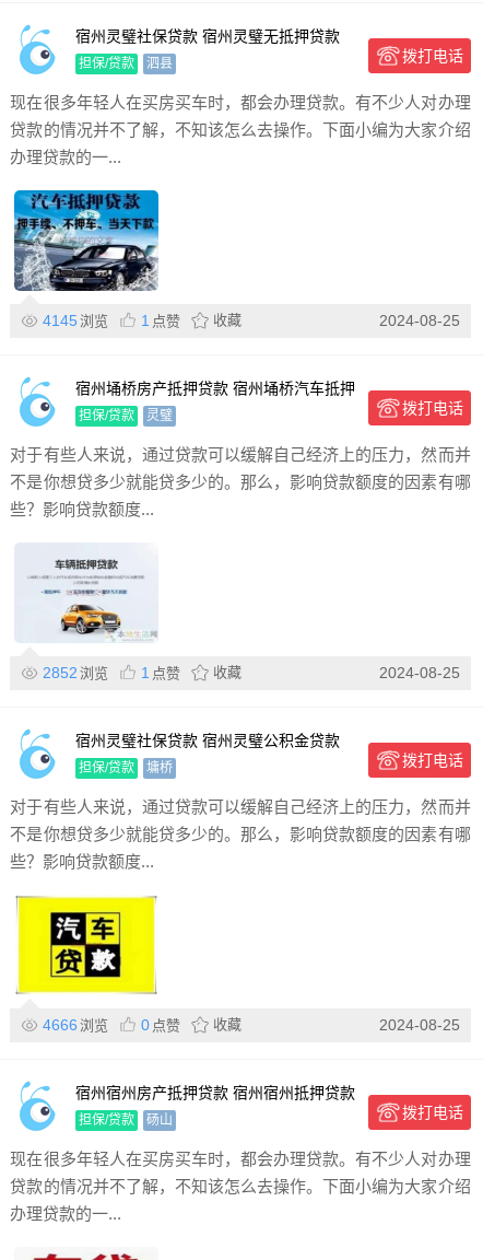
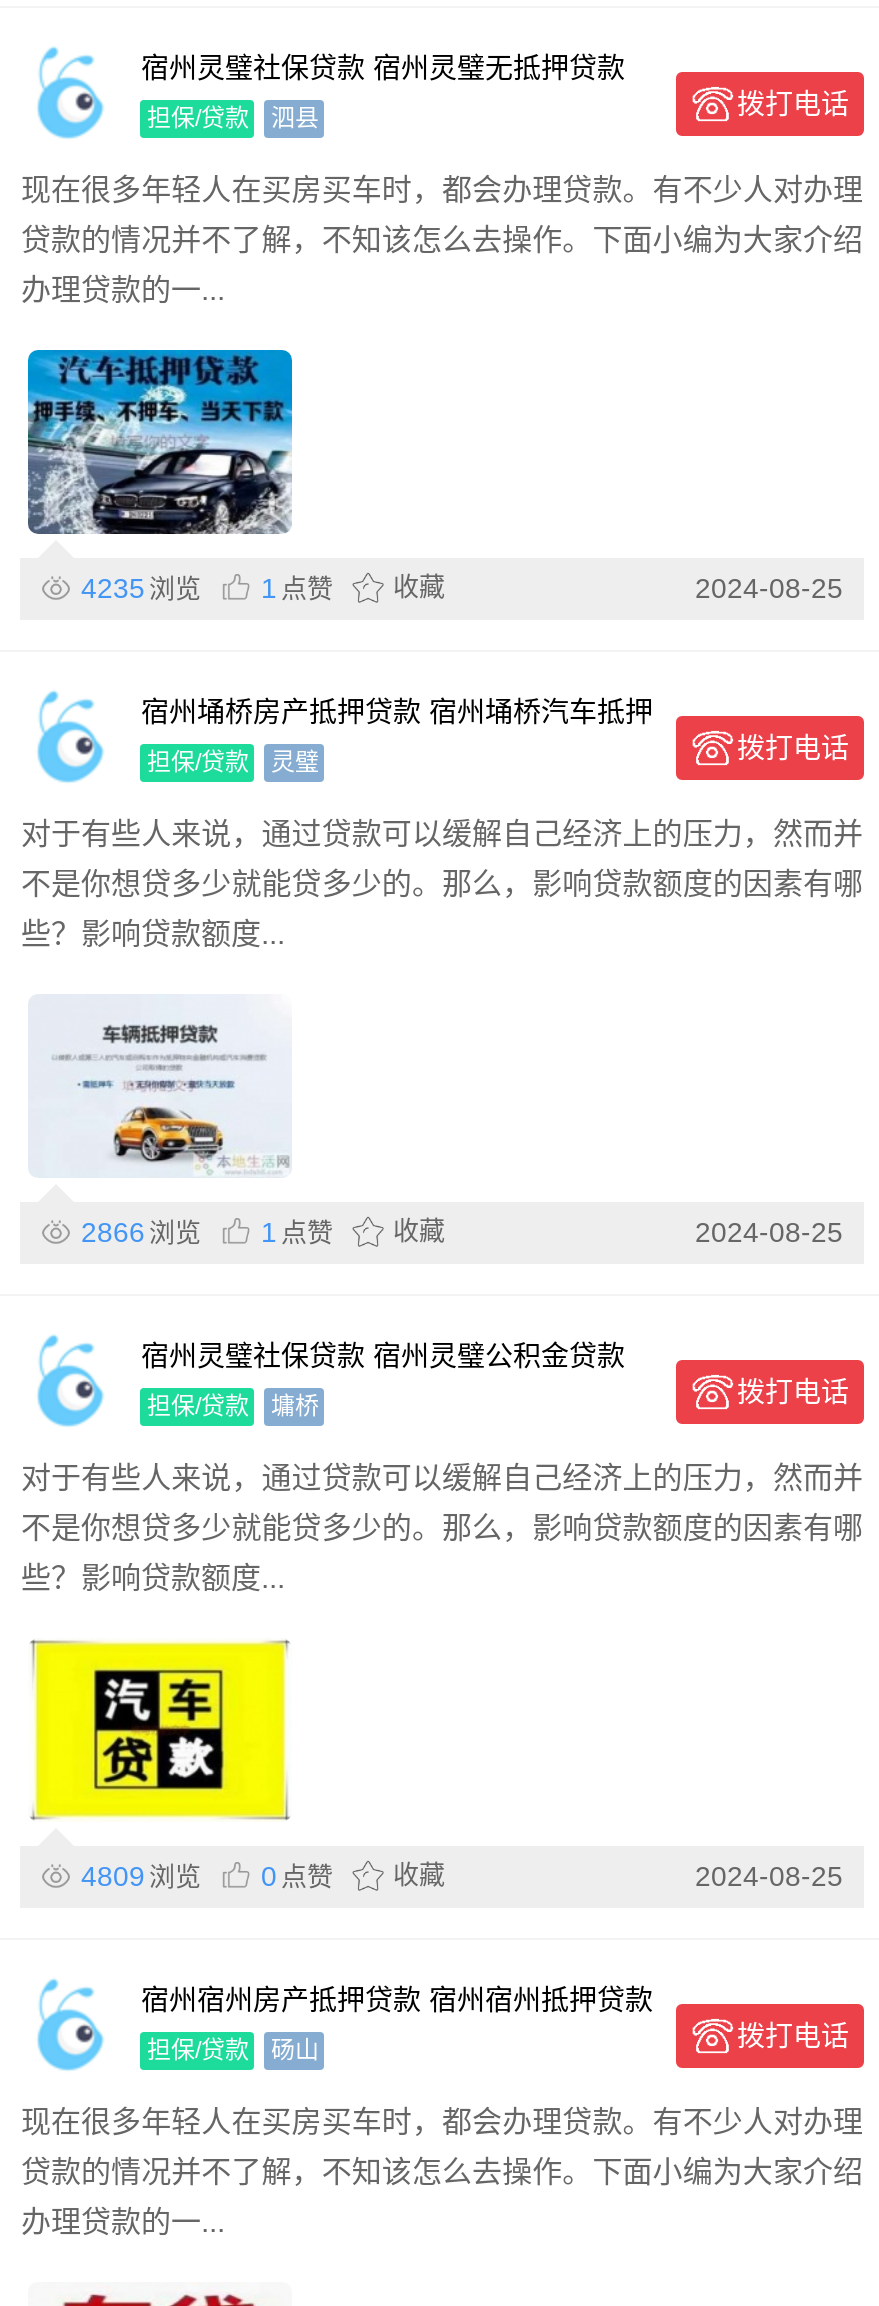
[43,311,242,329] 4145 浏览 1 点赞 收藏 -> [81,571,445,603] 4235 浏览 1 点赞 收藏
[43,664,242,681] 2852 浏览 1 点赞 收藏 -> [81,1215,445,1247] 2866 浏览 1 点赞 收藏
[43,1016,242,1033] 4666 浏览 0 点赞 收藏 -> [81,1859,445,1891] 4809 浏览 0 点赞 收藏

